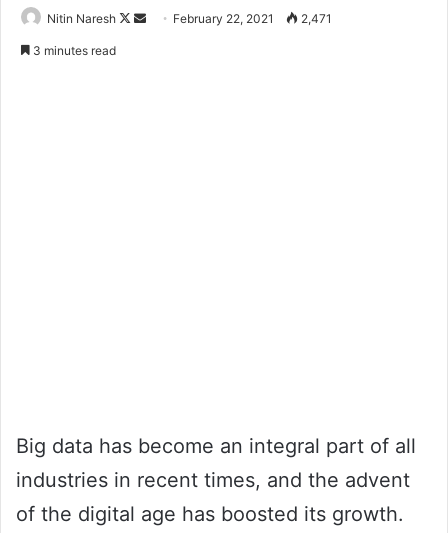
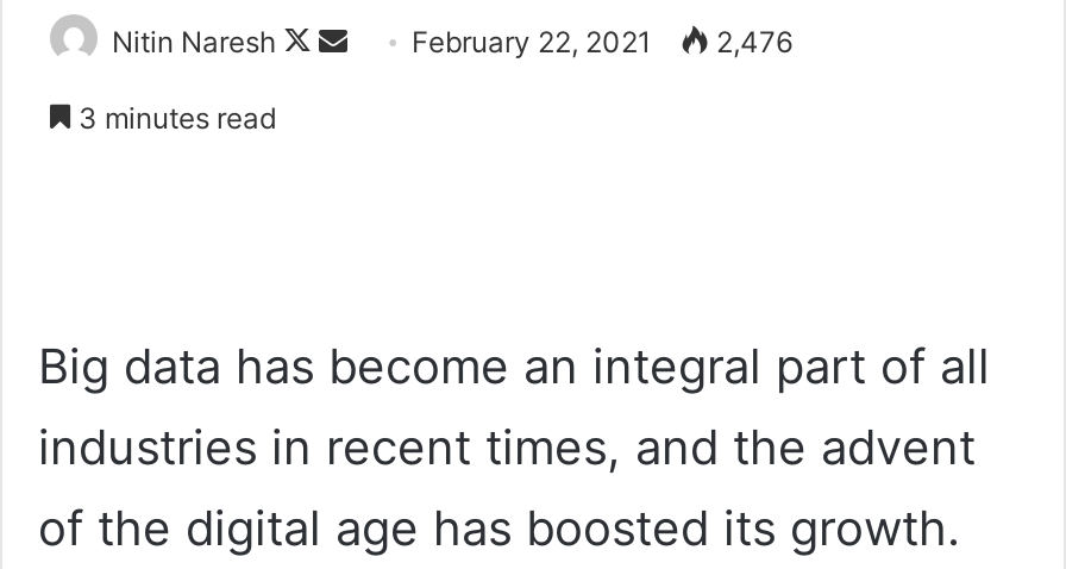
[298,11,332,26] 2,471 -> [709,24,792,60] 2,476

